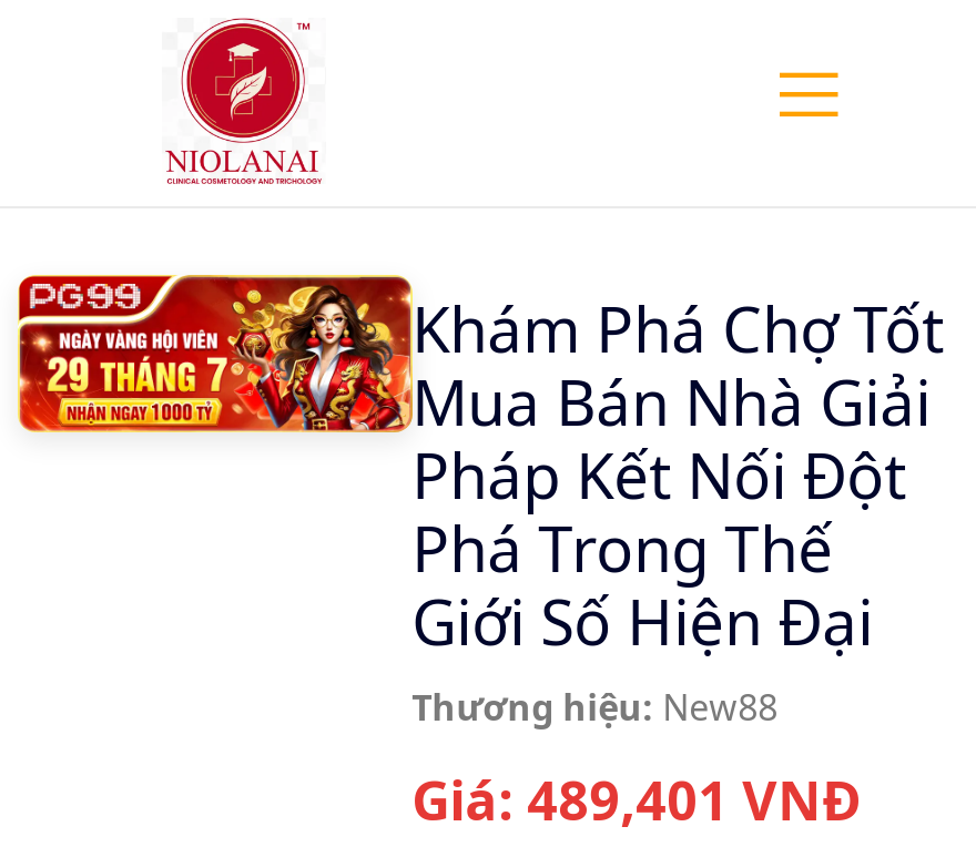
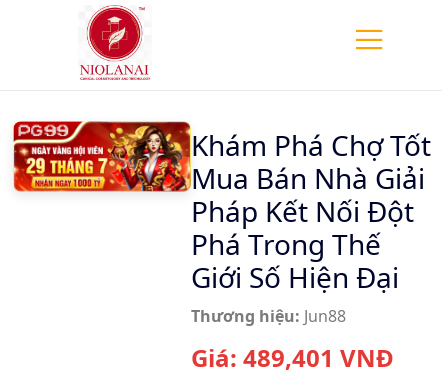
[412,683,778,731] Thương hiệu: New88 -> [191,305,346,327] Thương hiệu: Jun88

